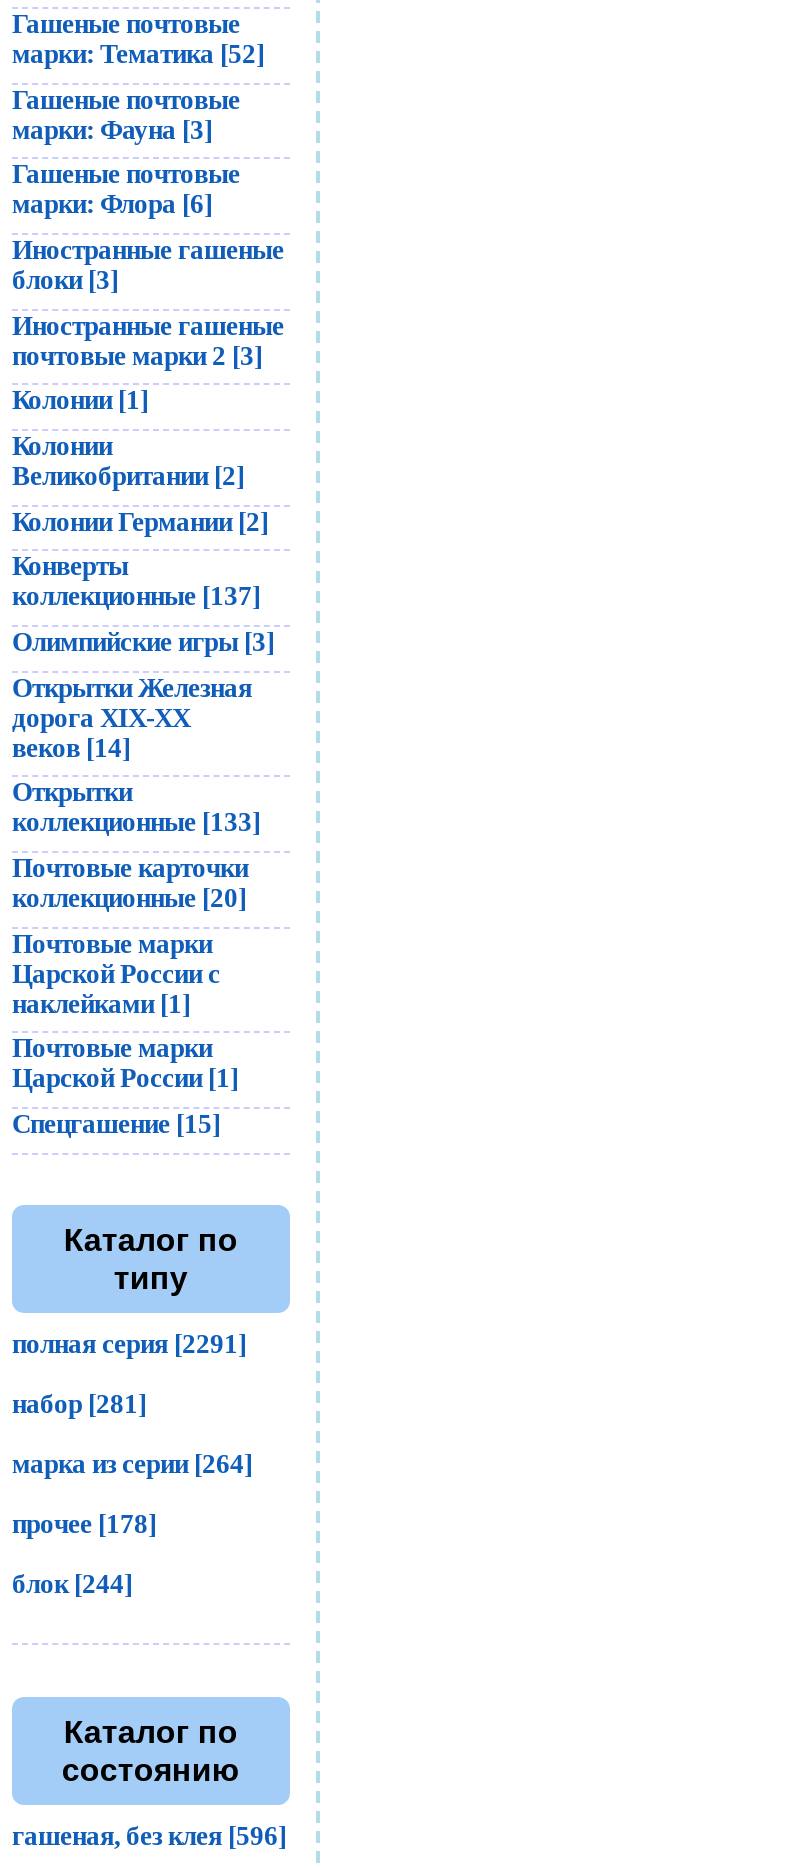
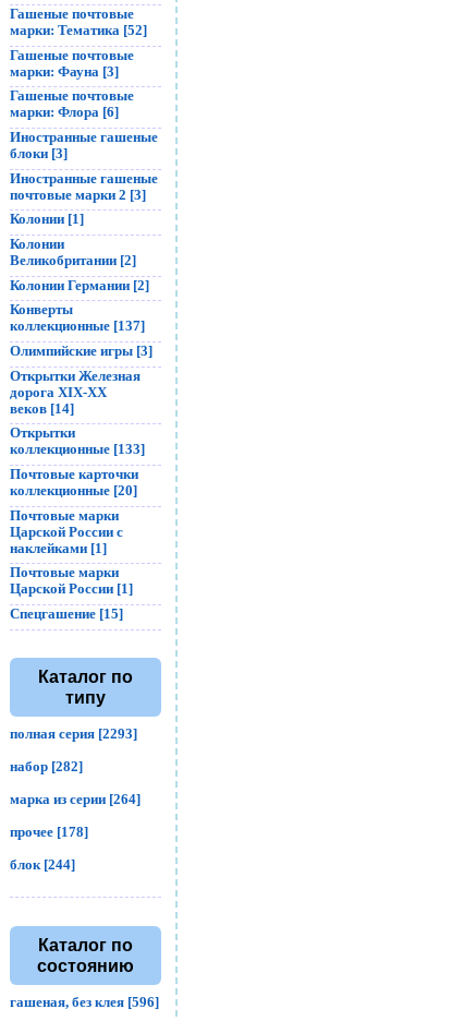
[12,1330,246,1360] полная серия [2291] -> [10,726,137,742] полная серия [2293]
[12,1390,146,1420] набор [281] -> [10,758,83,775] набор [282]

